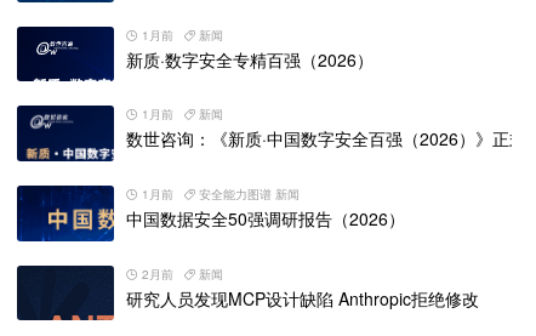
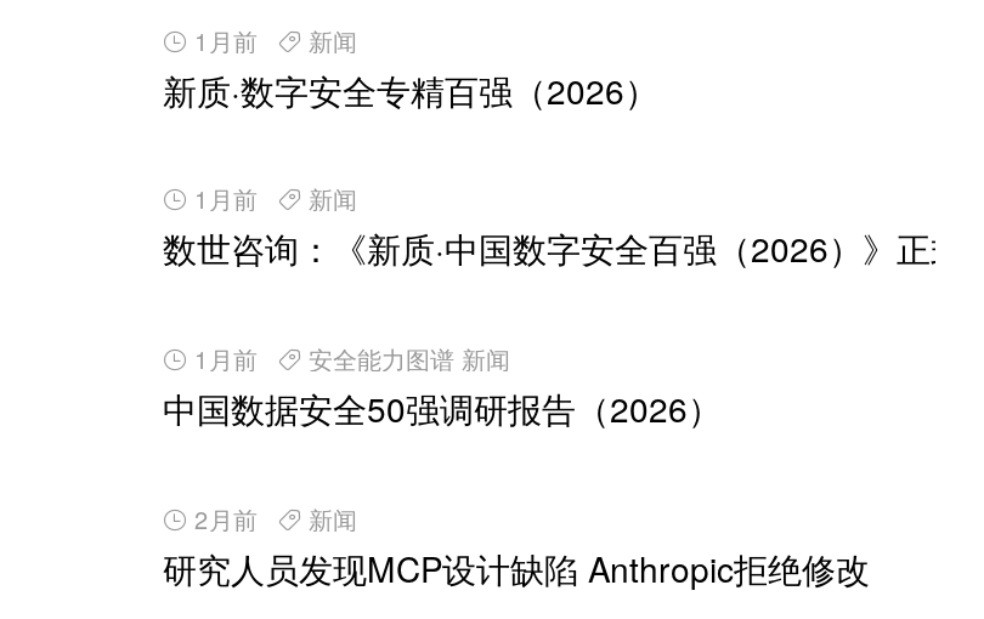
[16,25,115,82] [image] -> none
[16,104,115,163] [image] -> none
[16,184,115,243] [image] -> none
[16,264,115,321] [image] -> none

